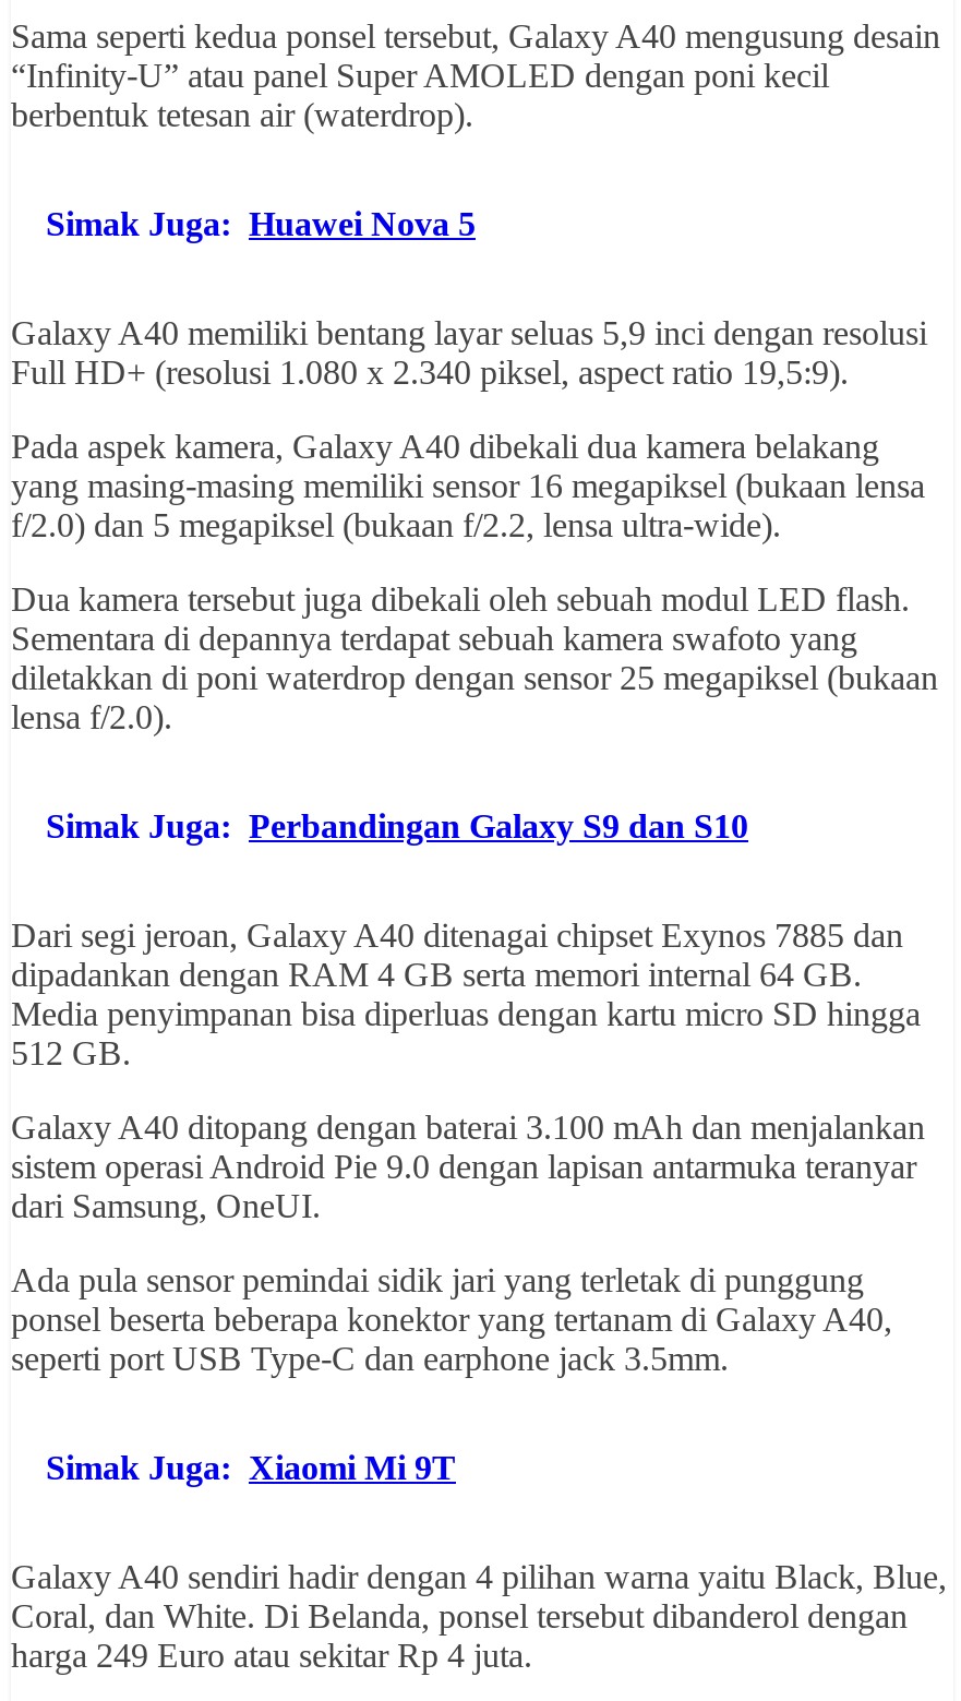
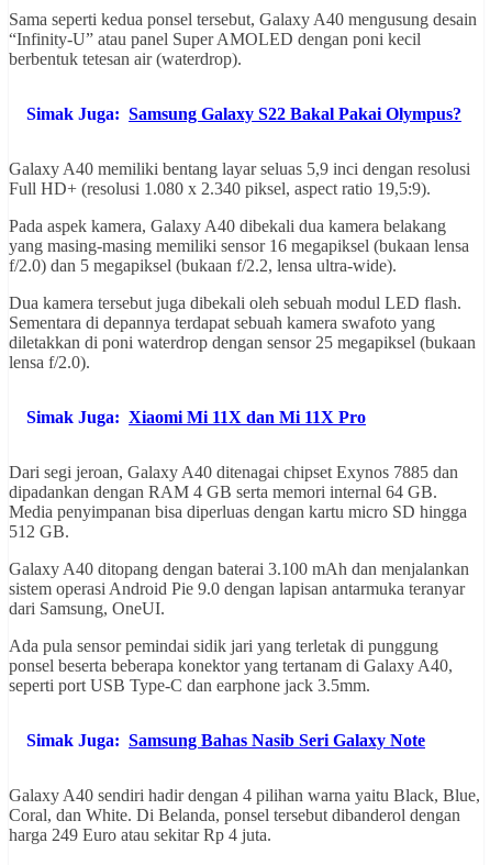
[46,206,476,243] Simak Juga: Huawei Nova 5 -> [26,105,461,123] Simak Juga: Samsung Galaxy S22 Bakal Pakai Olympus?
[46,808,748,845] Simak Juga: Perbandingan Galaxy S9 dan S10 -> [26,408,366,427] Simak Juga: Xiaomi Mi 11X dan Mi 11X Pro
[46,1449,456,1486] Simak Juga: Xiaomi Mi 9T -> [26,731,425,750] Simak Juga: Samsung Bahas Nasib Seri Galaxy Note

